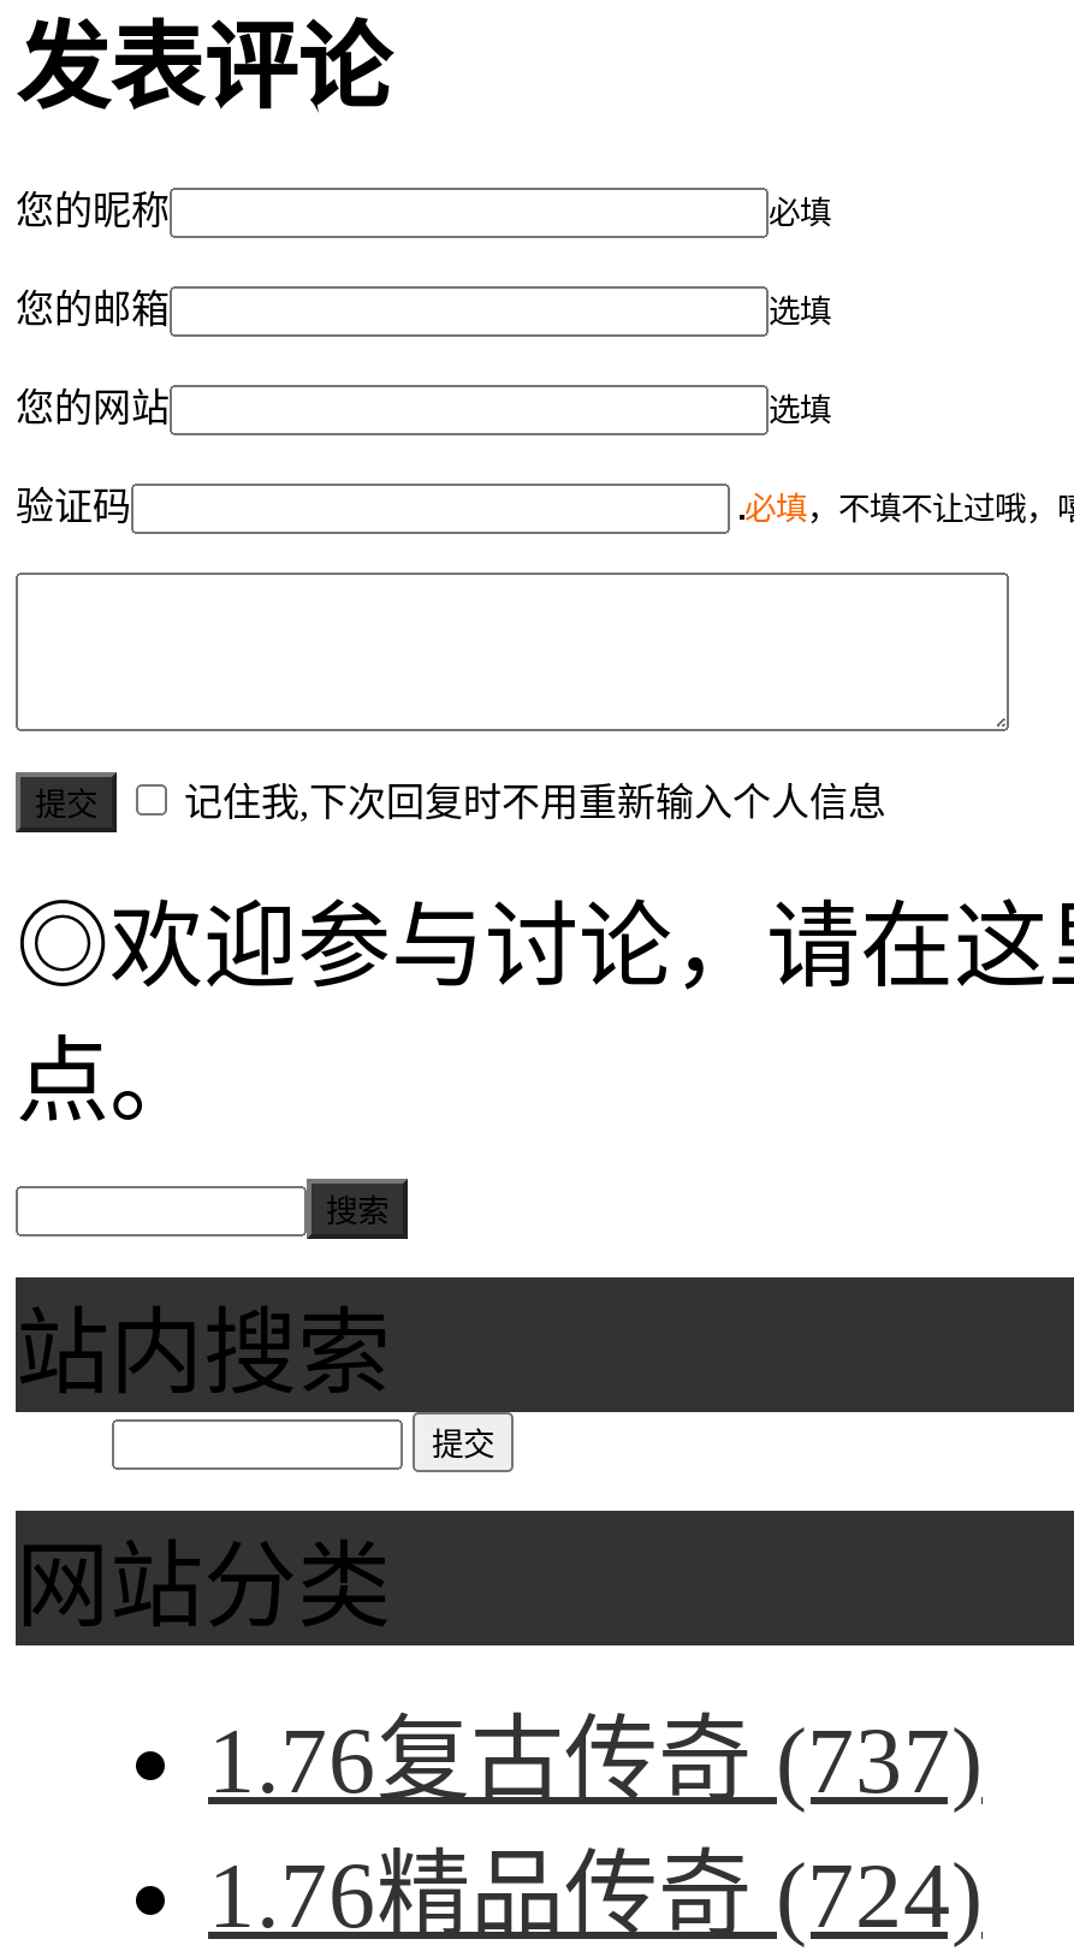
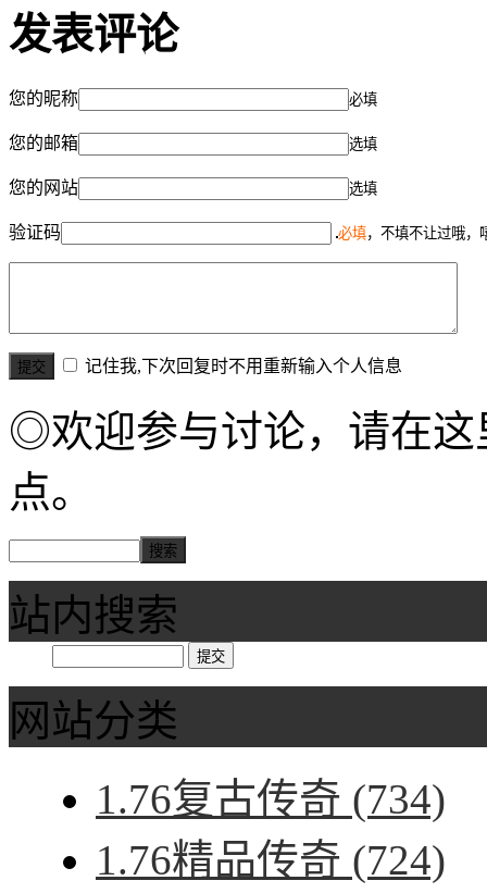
[208,1708,983,1812] 1.76复古传奇(737) -> [96,776,446,822] 1.76复古传奇(734)

